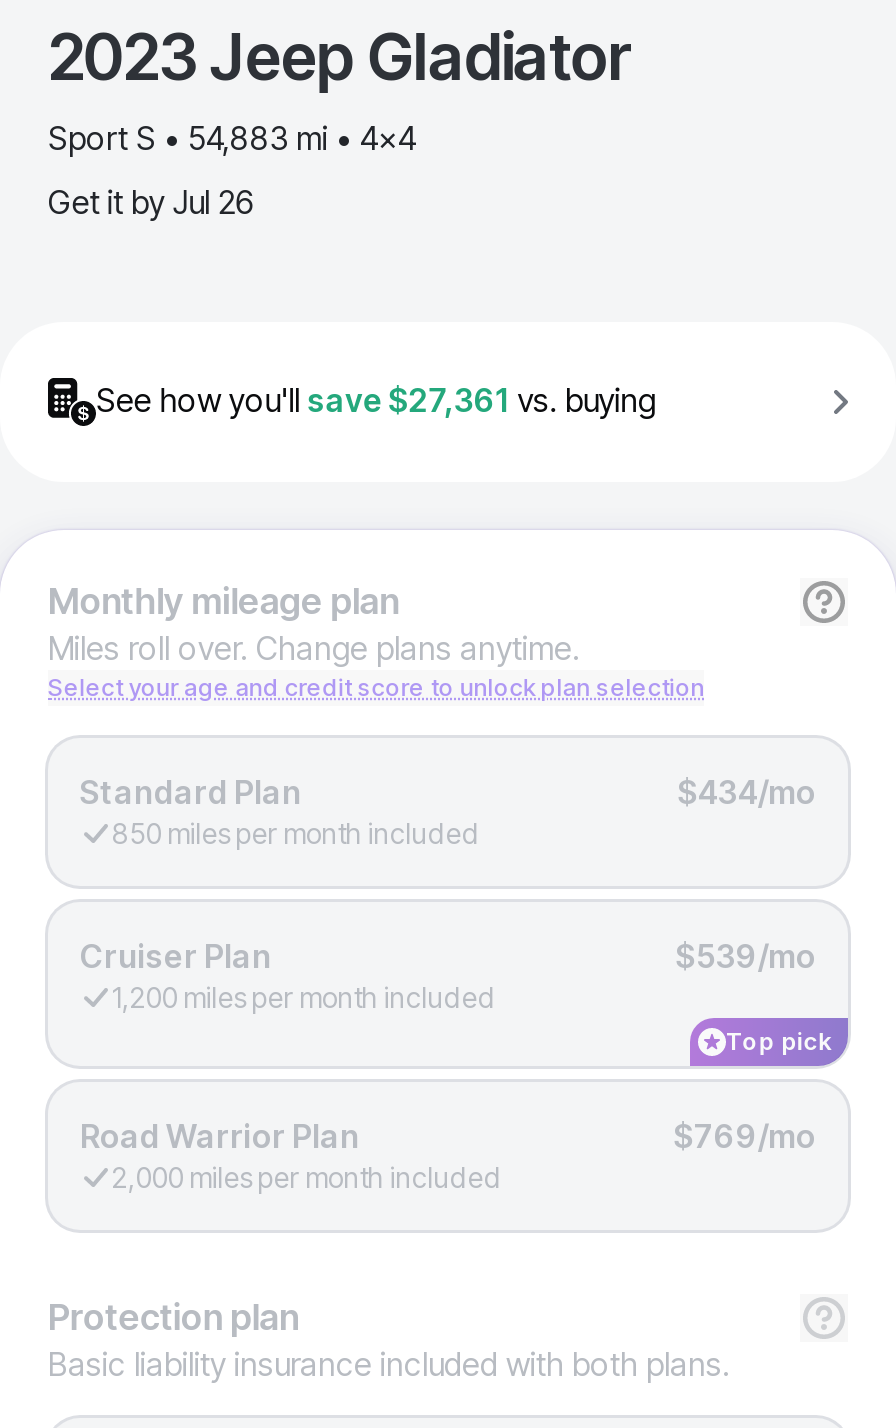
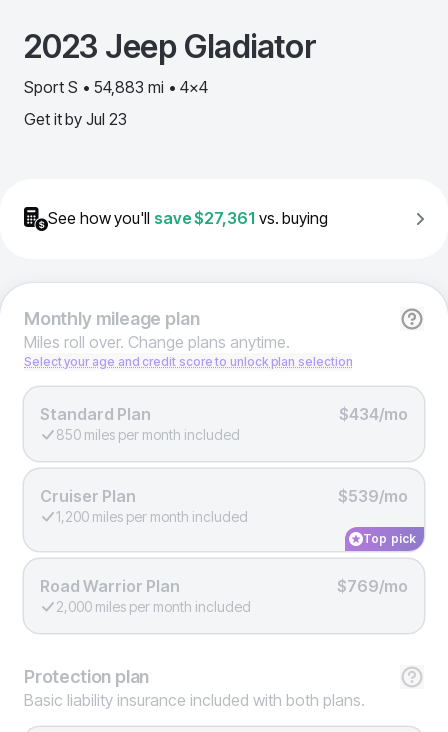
[48,182,255,222] Get it by Jul 26 -> [24,109,127,129] Get it by Jul 23

